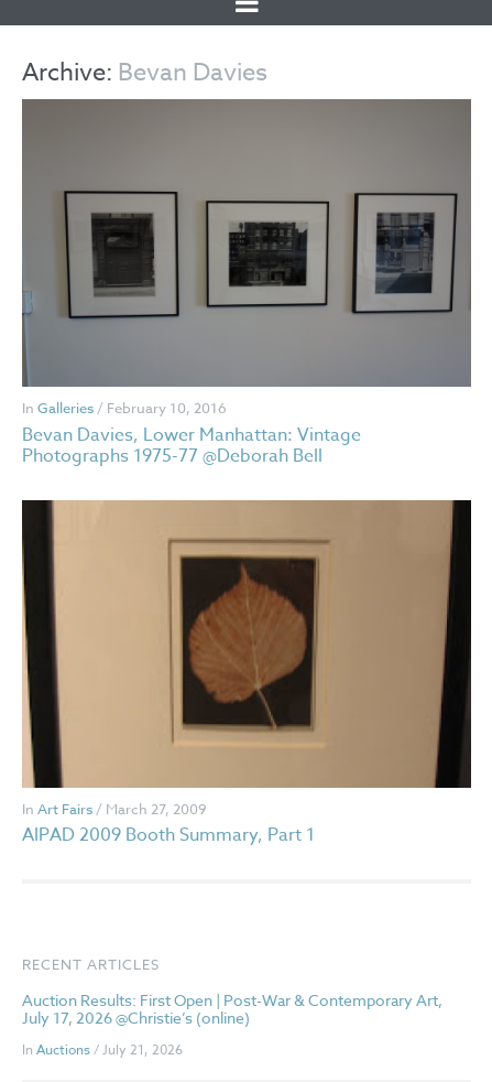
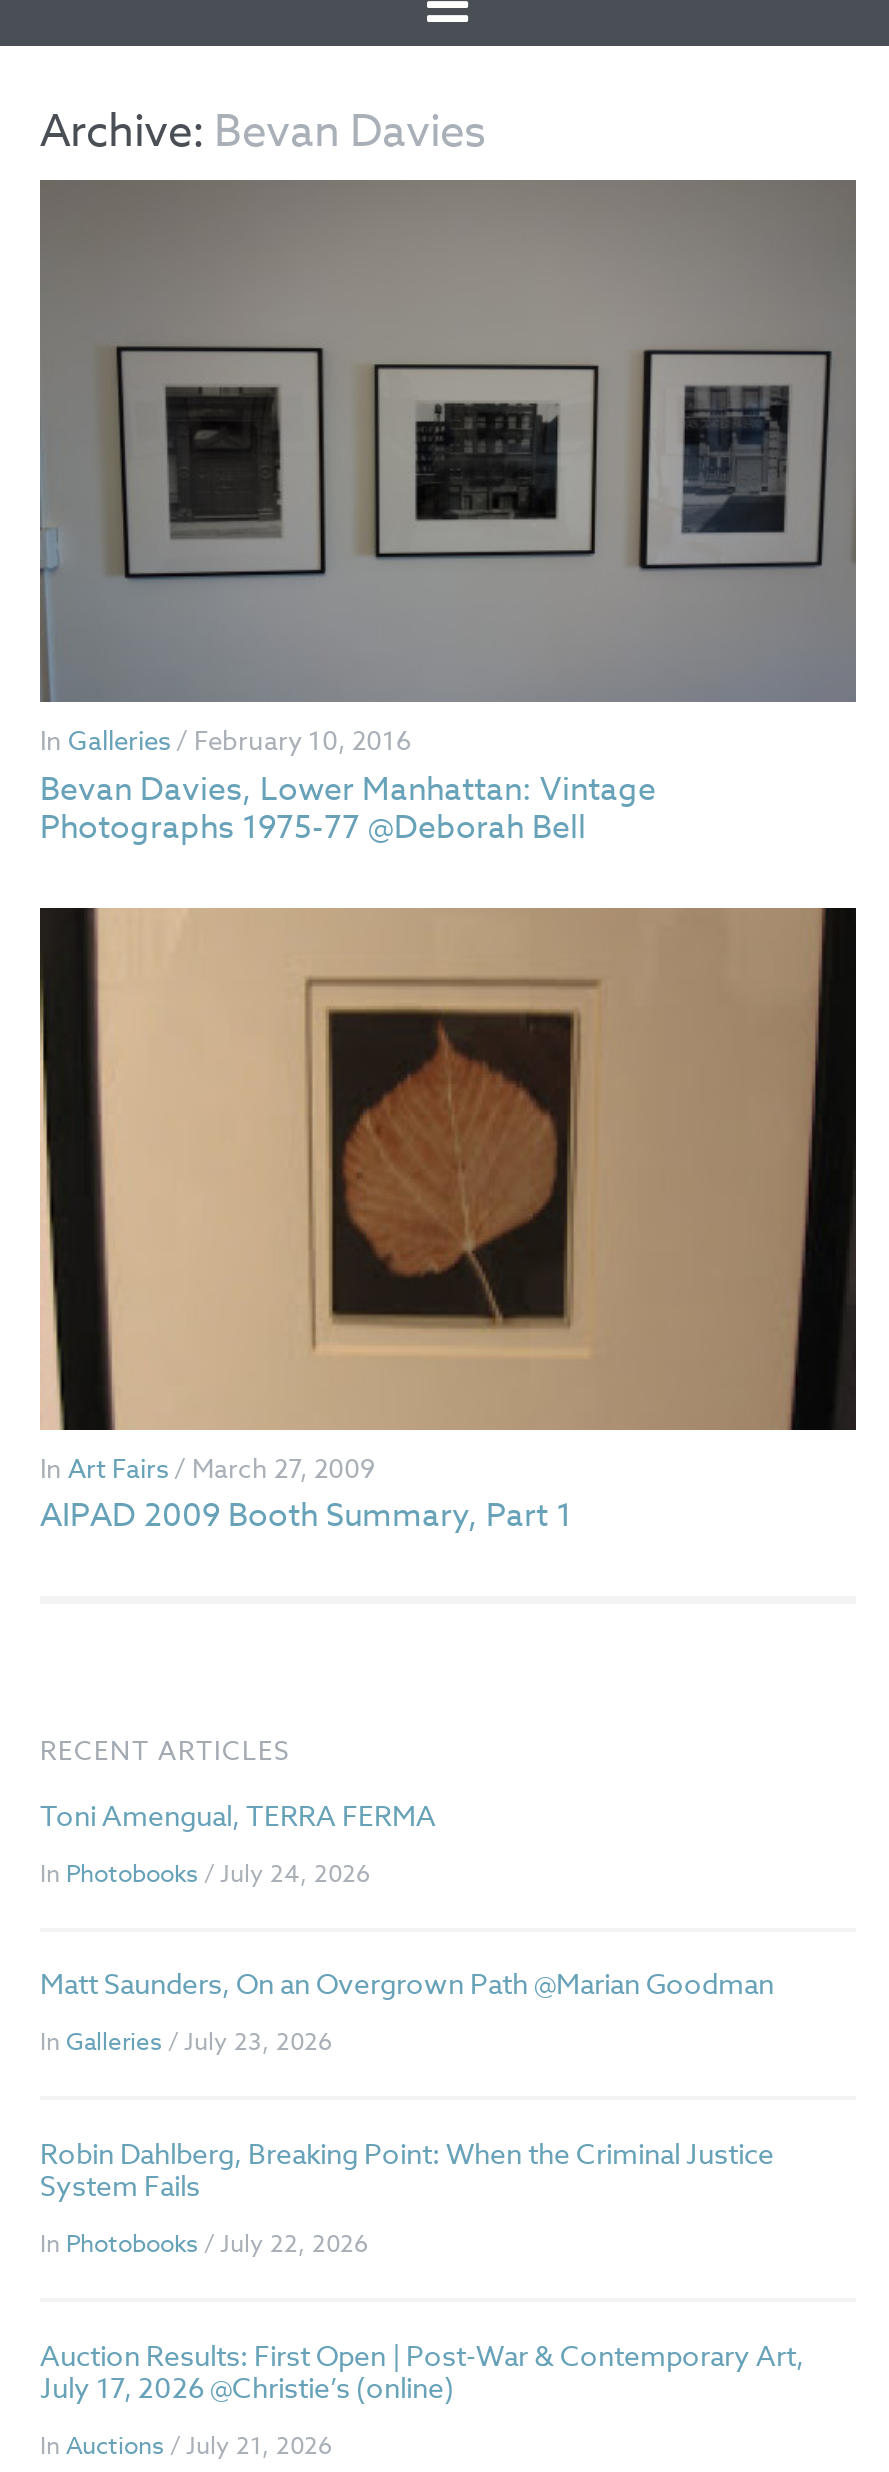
none -> [40,1795,774,2260] Toni Amengual, TERRA FERMA | In Photobooks / July 24, 2026 | Matt Saunders, On an Overgrown Path @Marian Goodman | In Galleries / July 23, 2026 | Robin Dahlberg, Breaking Point: When the Criminal Justice | System Fails | In Photobooks / July 22, 2026

